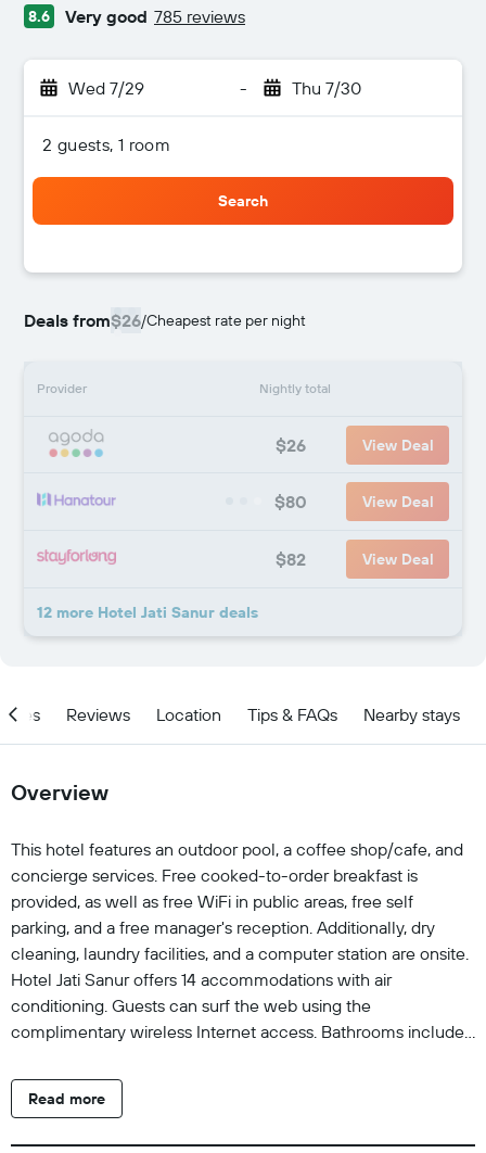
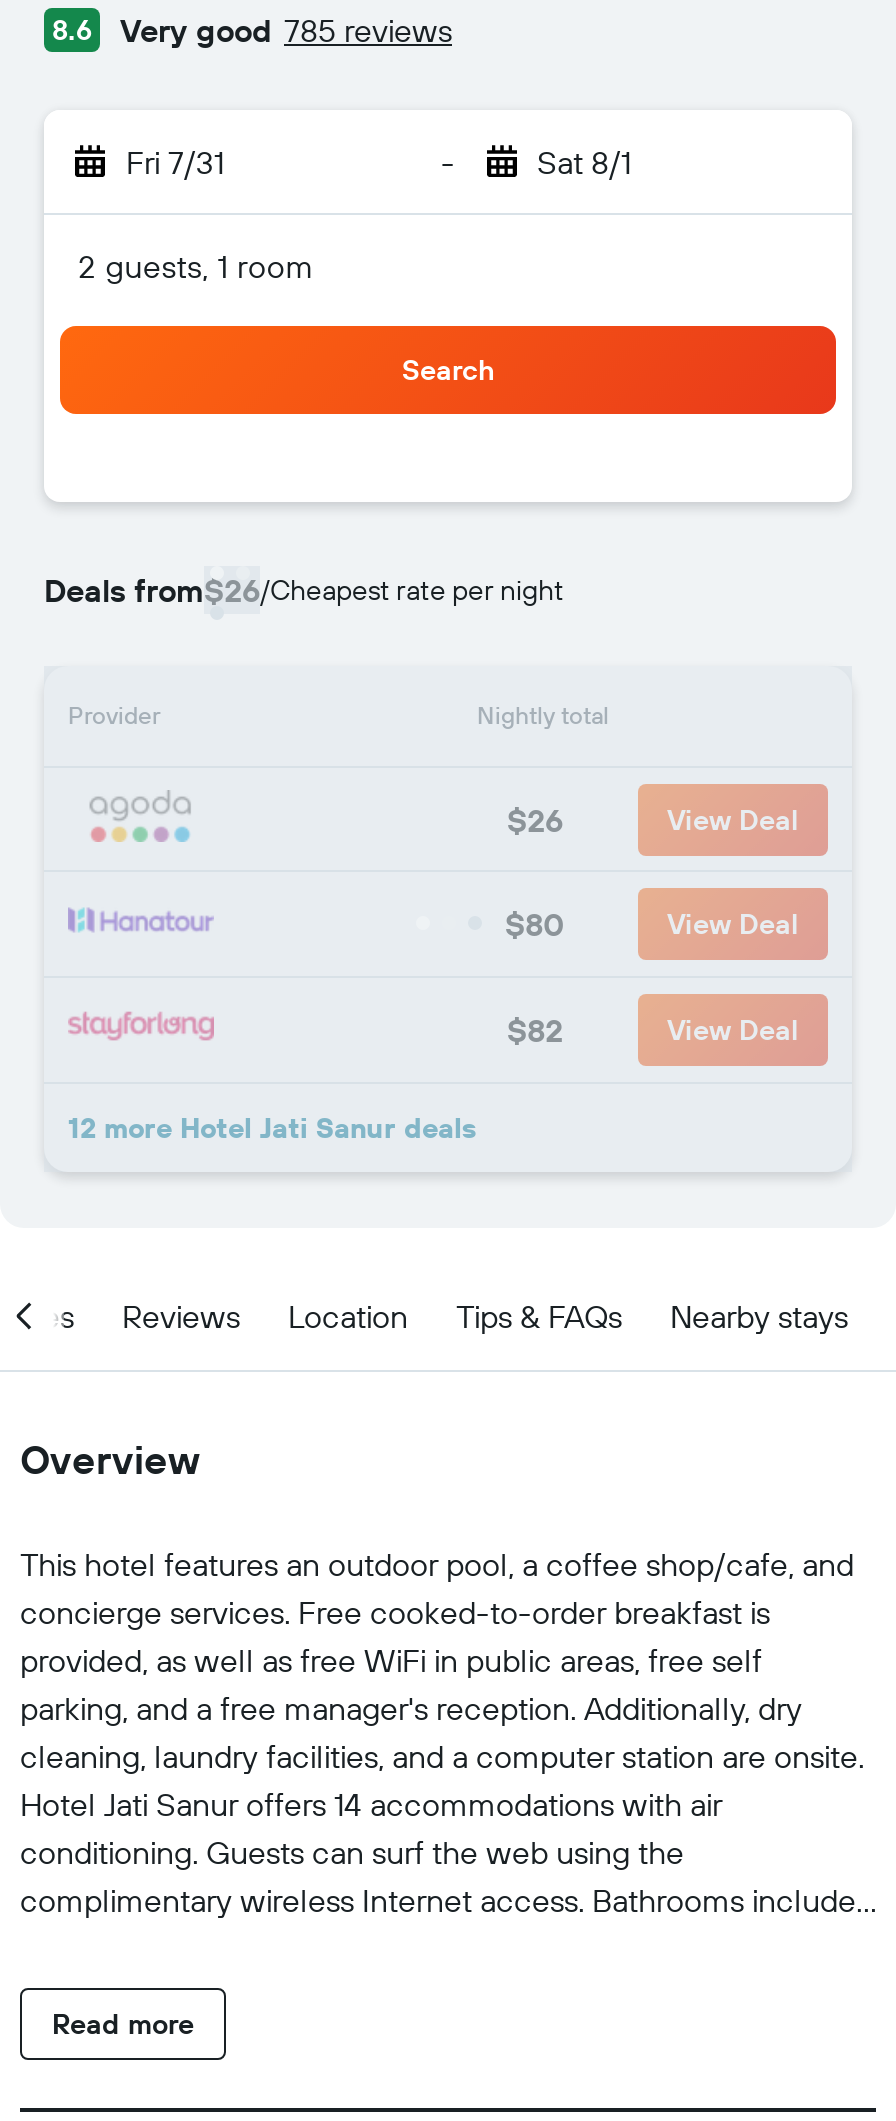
[68,77,144,99] Wed 7/29 -> [126,142,224,182] Fri 7/31
[291,77,361,99] Thu 7/30 -> [537,142,631,182] Sat 8/1

